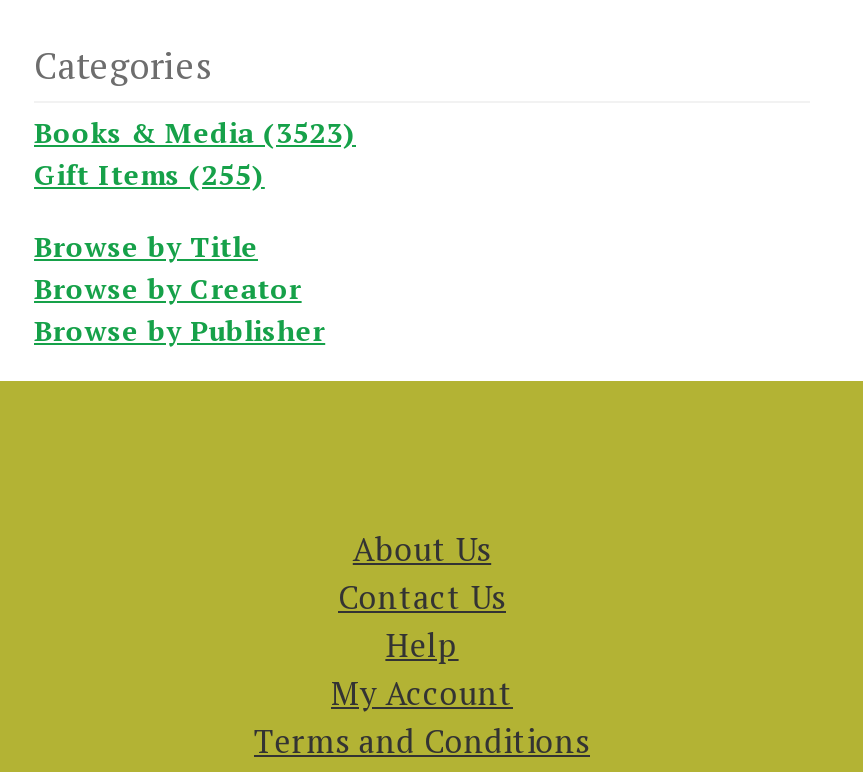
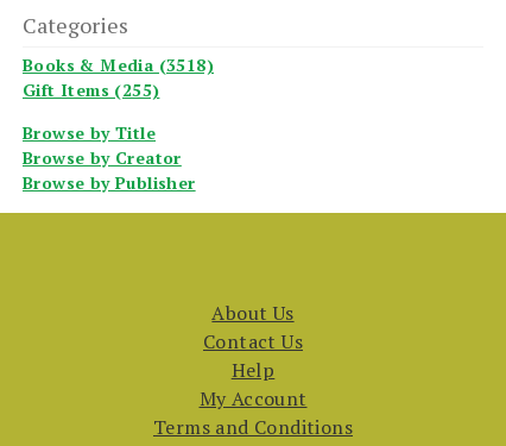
[34,113,356,151] Books & Media (3523) -> [23,54,214,76] Books & Media (3518)

